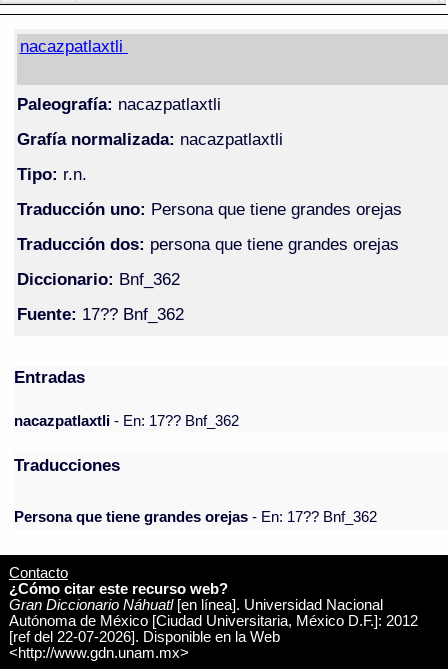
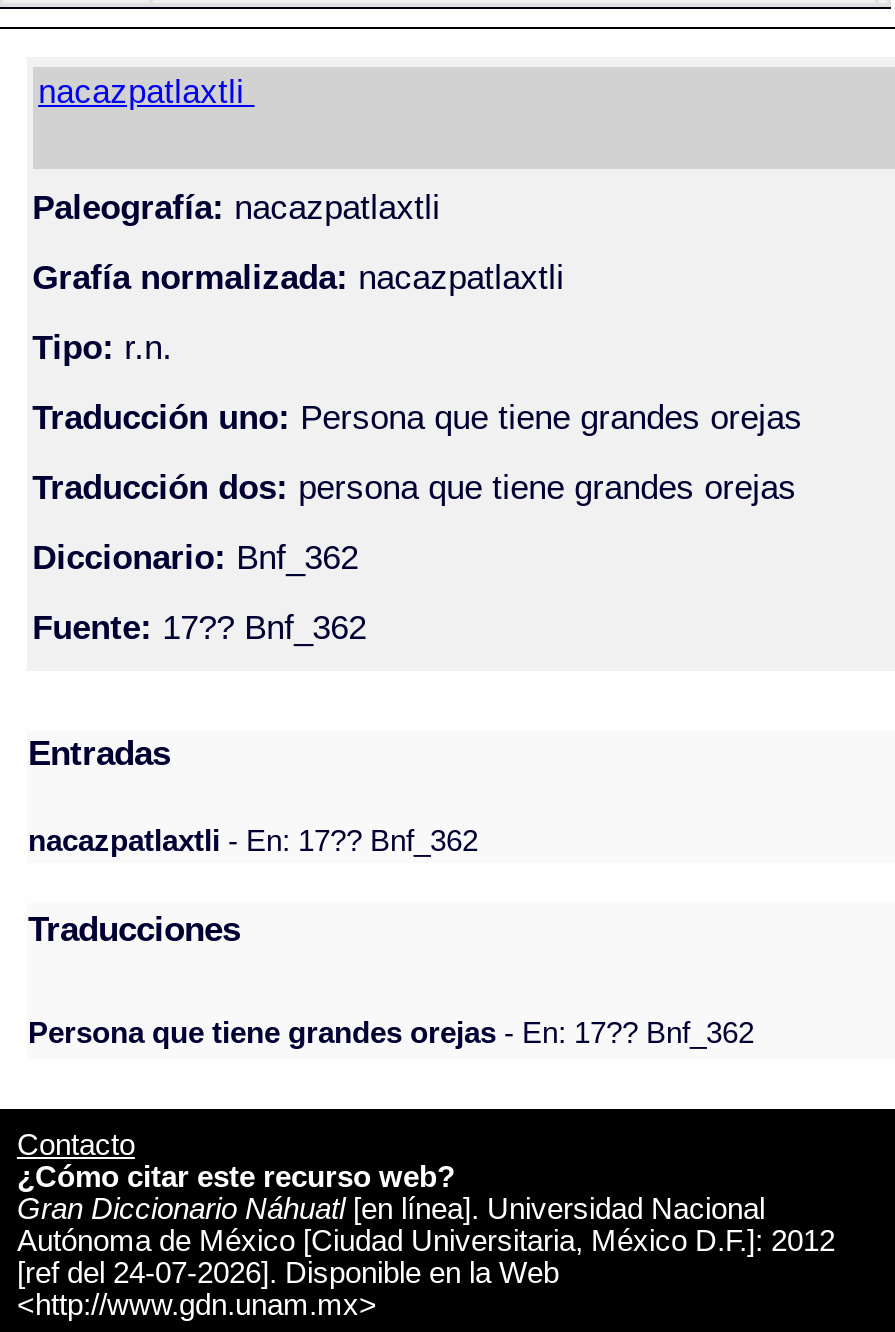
[9,629,280,645] [ref del 22-07-2026]. Disponible en la Web -> [17,1256,559,1288] [ref del 24-07-2026]. Disponible en la Web

